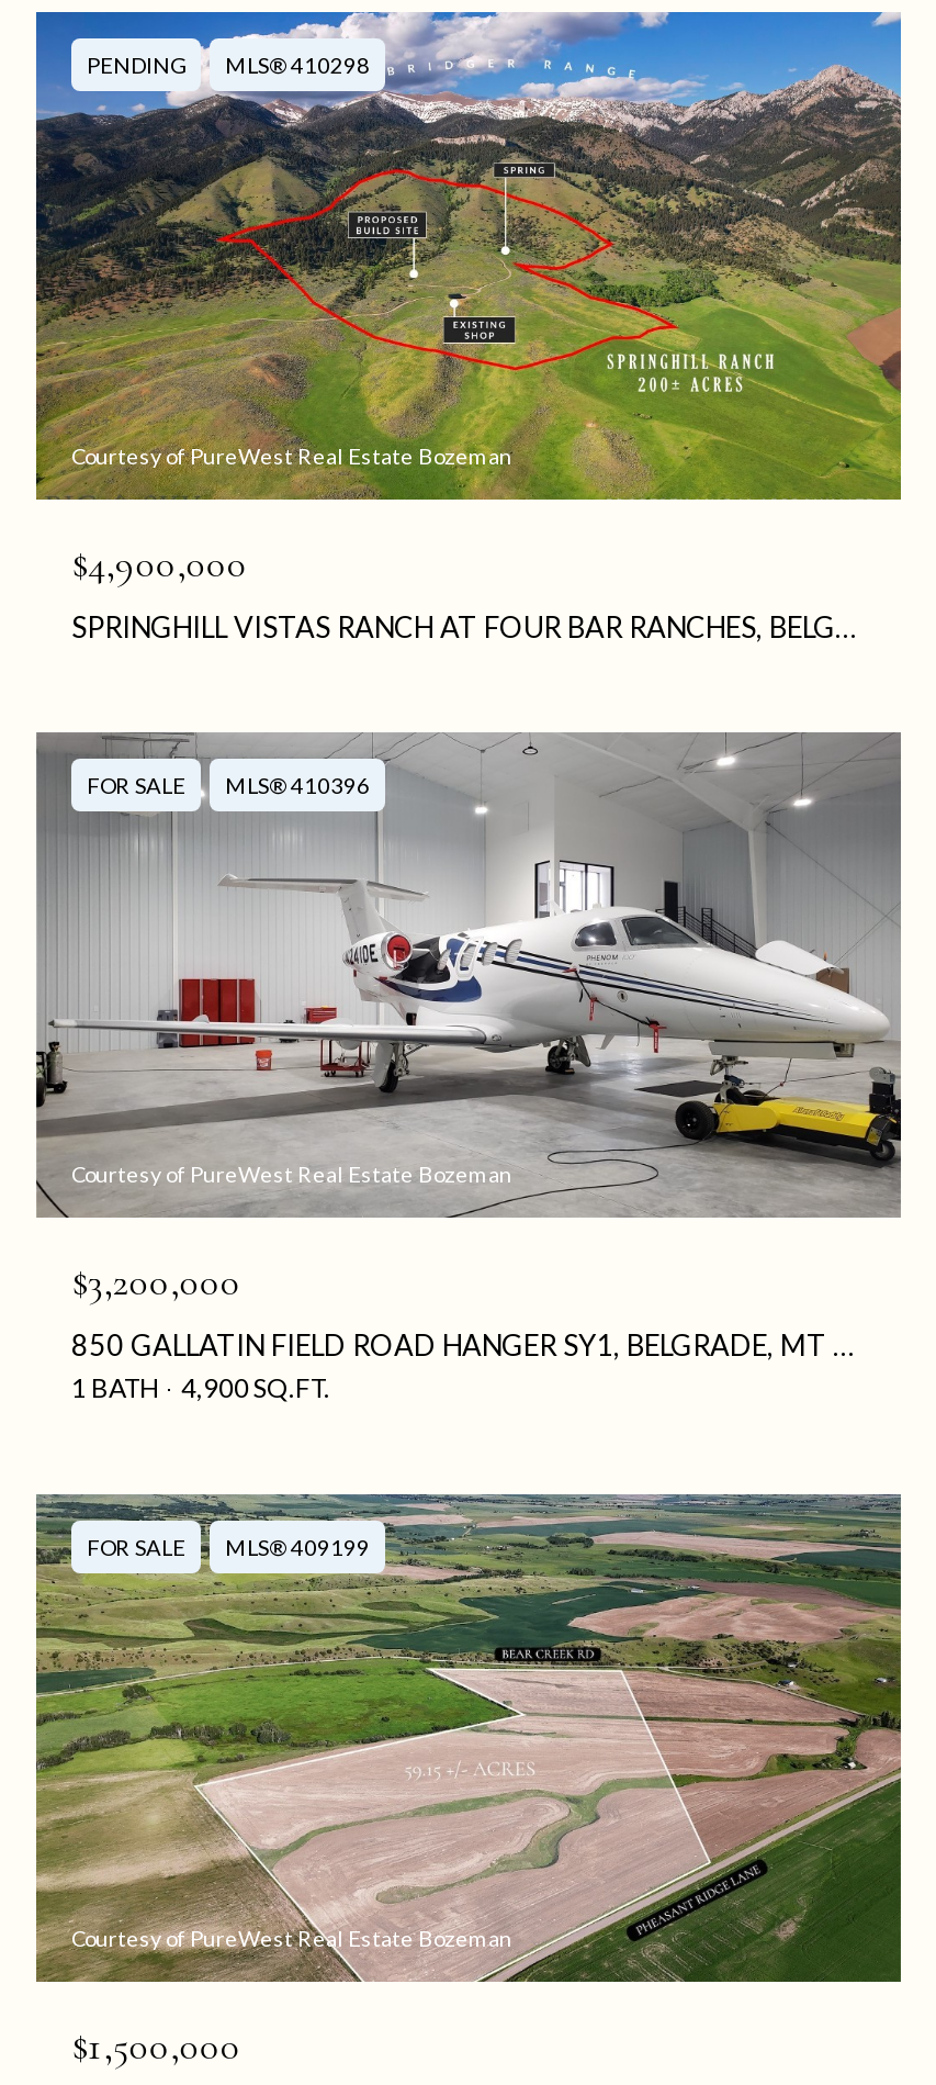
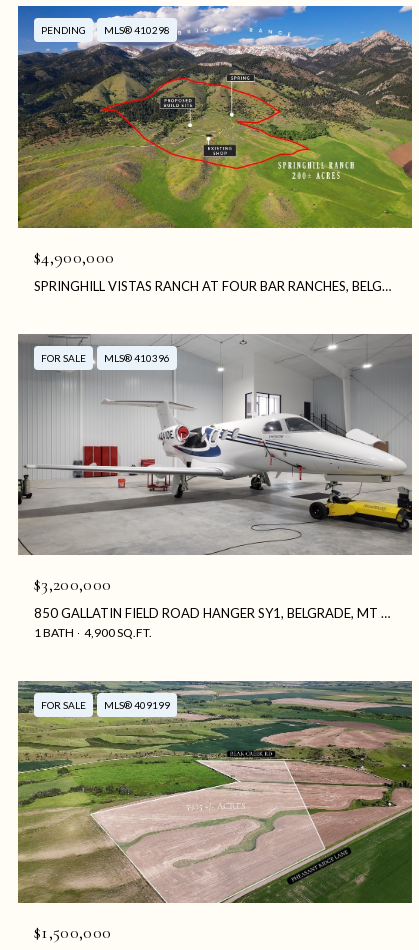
[71,442,512,468] Courtesy of PureWest Real Estate Bozeman -> none
[71,1161,512,1187] Courtesy of PureWest Real Estate Bozeman -> none
[71,1924,512,1951] Courtesy of PureWest Real Estate Bozeman -> none

